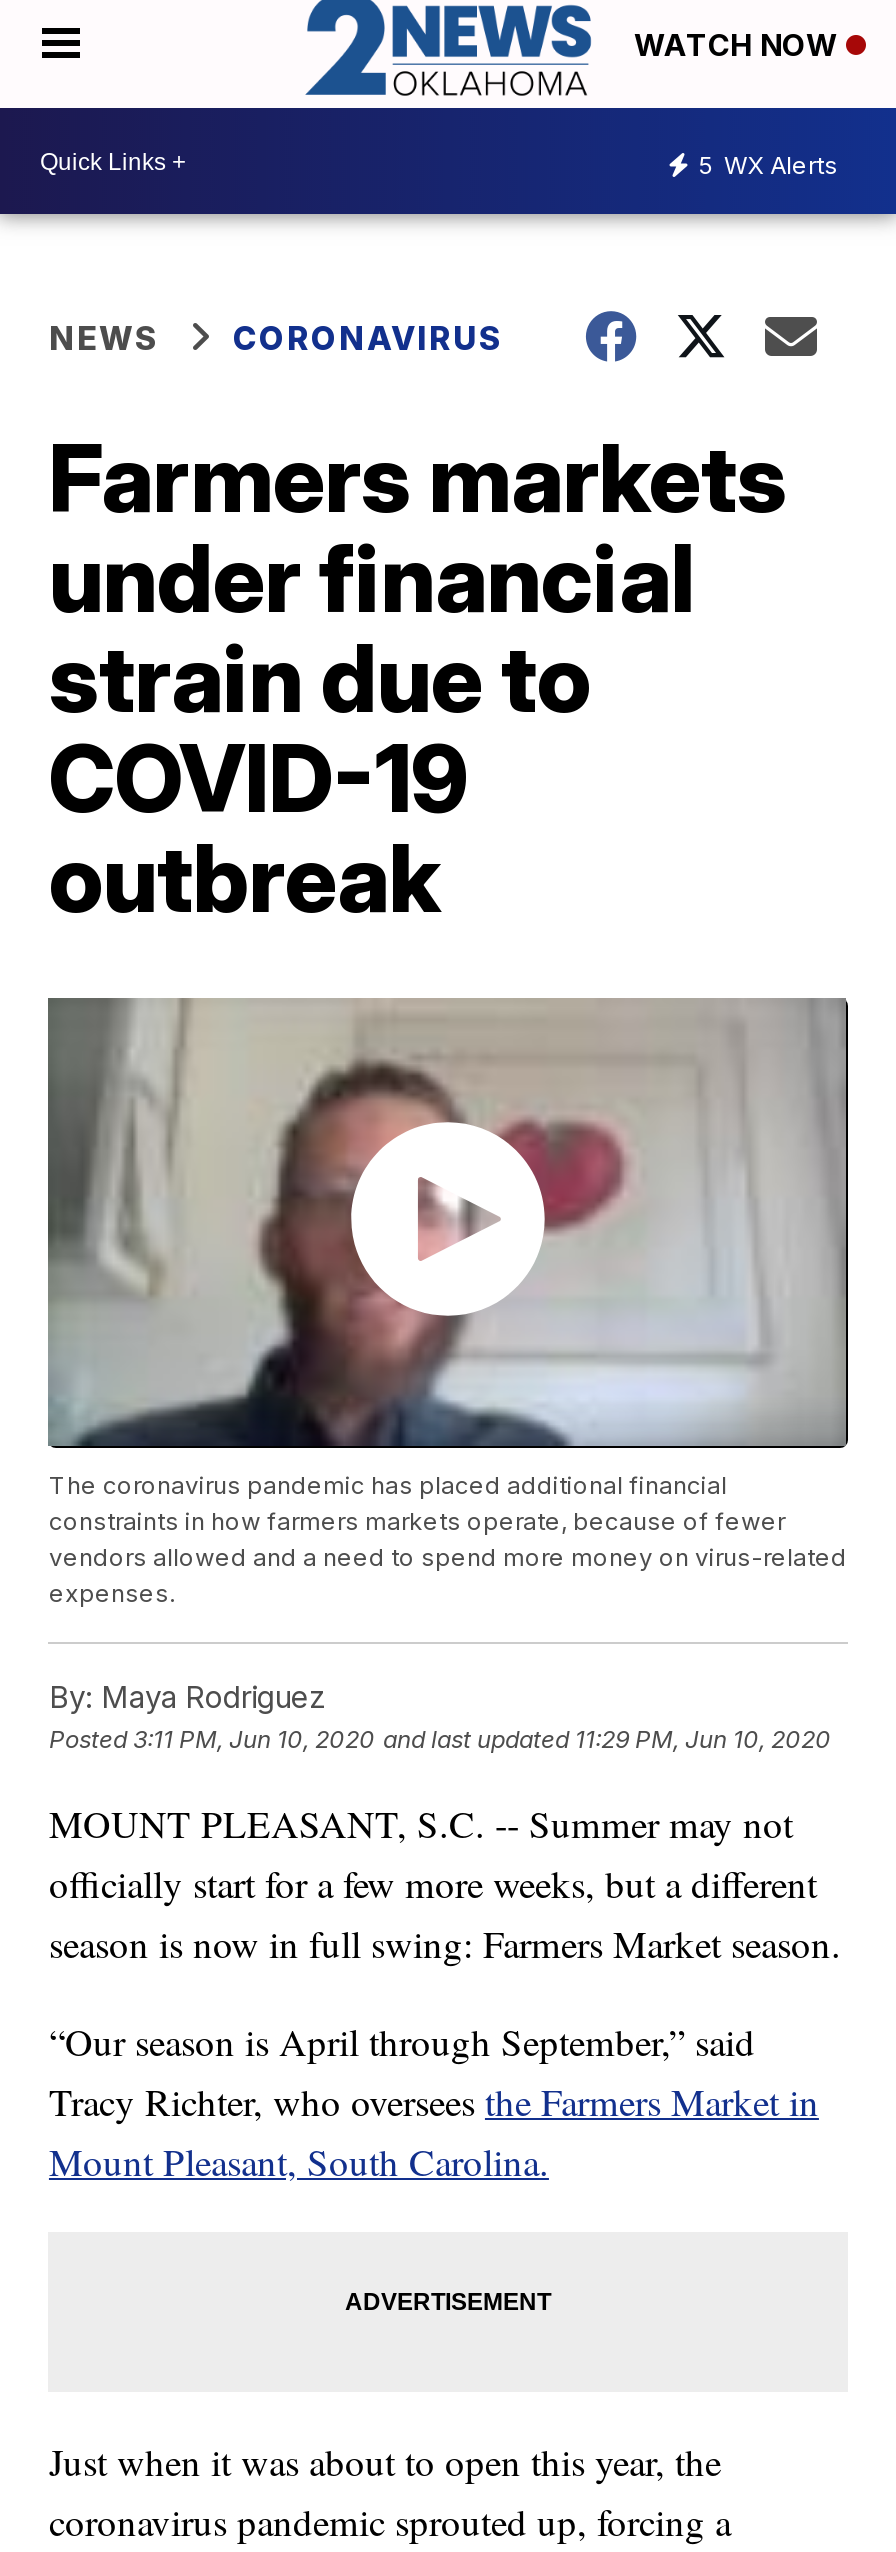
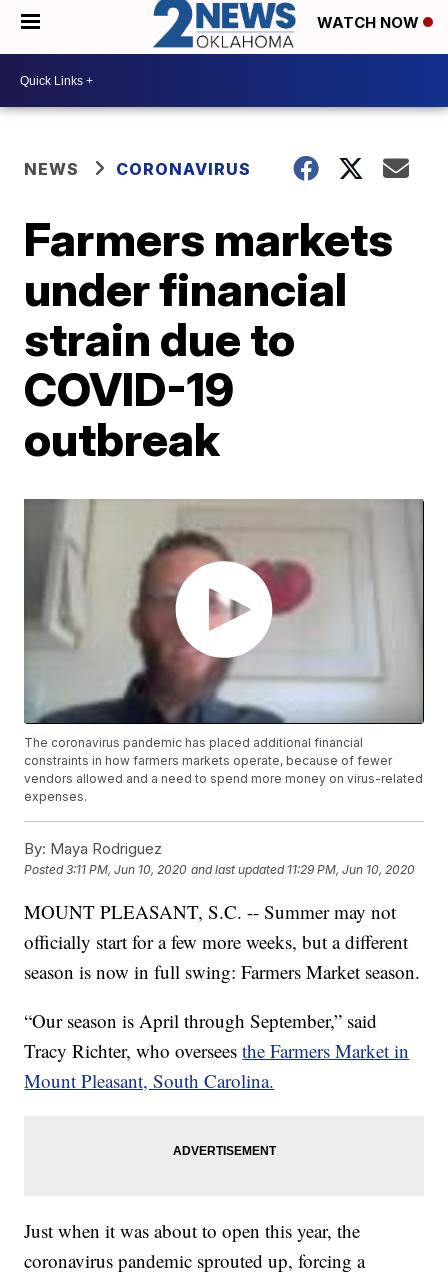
[698,149,838,179] 5 WX Alerts -> none

